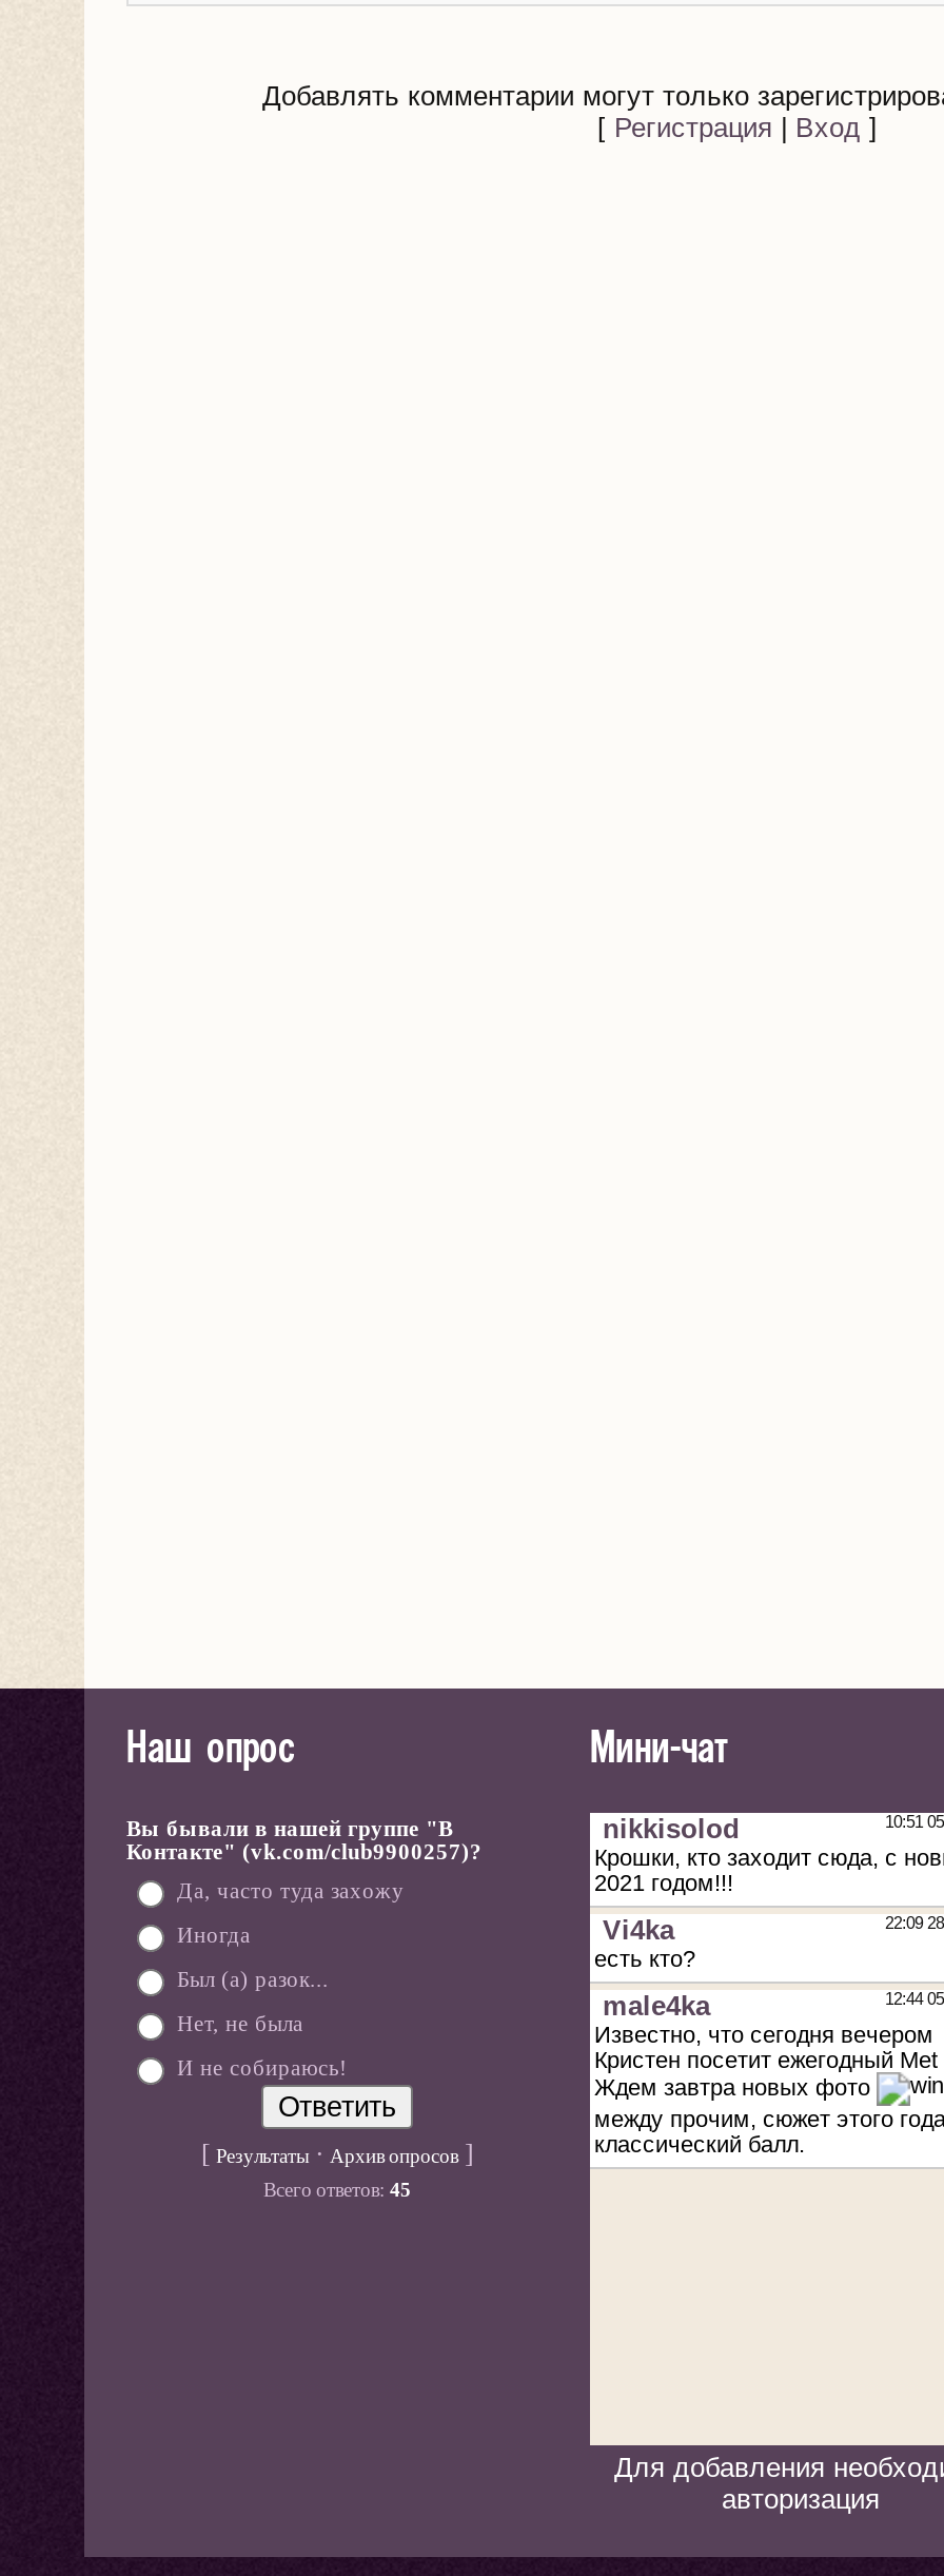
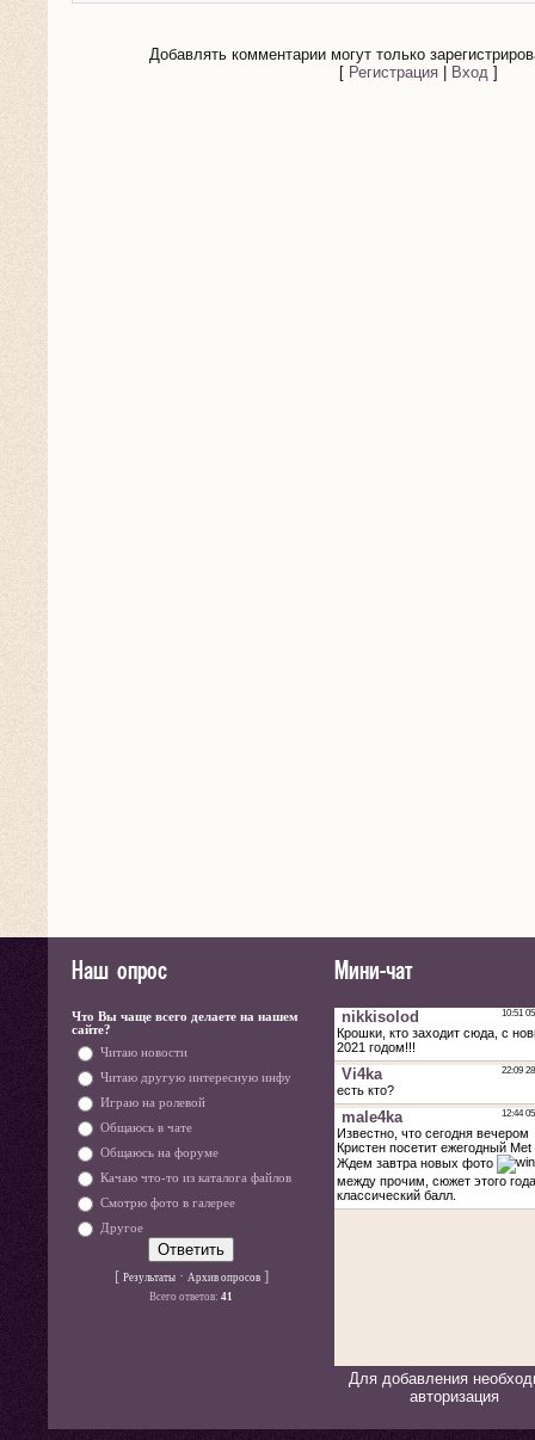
[126,1818,483,2080] Вы бывали в нашей группе "В | Контакте" (vk.com/club9900257)? | Да, часто туда захожу | Иногда | Был (а) разок... | Нет, не была | И не собираюсь! -> [72,1010,299,1234] Что Вы чаще всего делаете на нашем | сайте? | Читаю новости | Читаю другую интересную инфу | Играю на ролевой | Общаюсь в чате | Общаюсь на форуме | Качаю что-то из каталога файлов | Смотрю фото в галерее | Другое
moved [201,2138,473,2170] -> [114,1267,268,1285]: [Результаты · Архив опросов]
[263,2180,411,2201] Всего ответов: 45 -> [149,1291,233,1303] Всего ответов: 41

